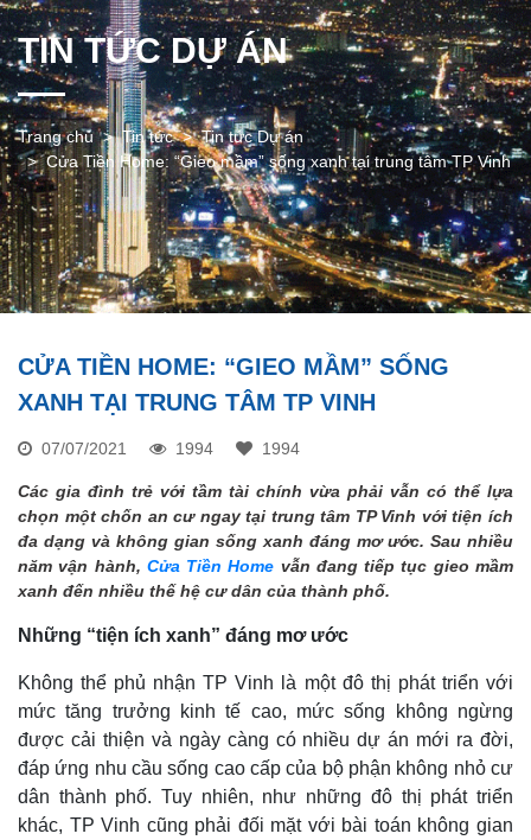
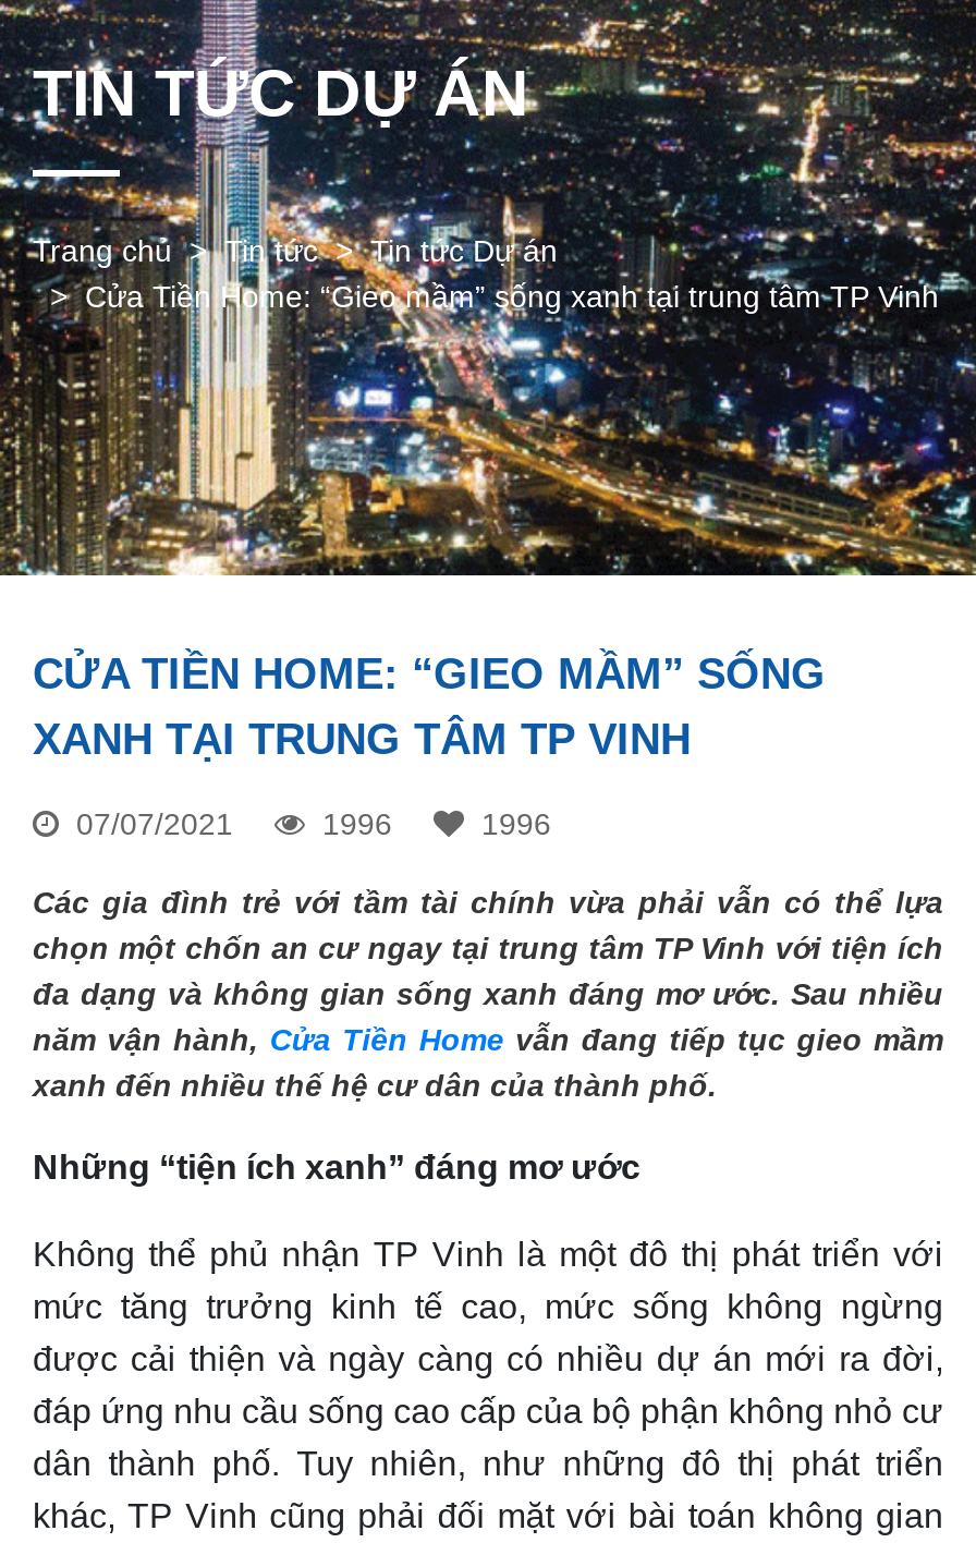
[171,439,218,458] 1994 -> [314,806,401,841] 1996
[257,439,300,458] 1994 -> [473,806,551,841] 1996

